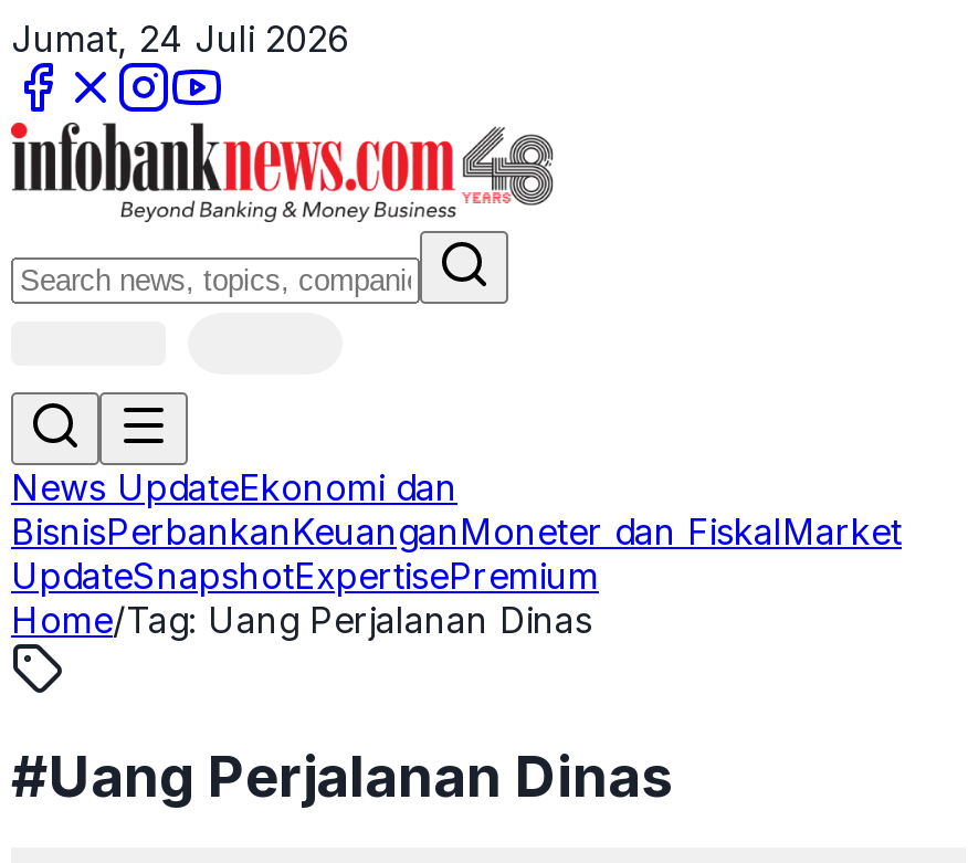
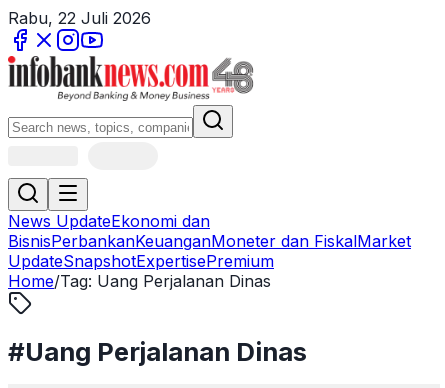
[11,17,349,61] Jumat, 24 Juli 2026 -> [8,8,151,28] Rabu, 22 Juli 2026

